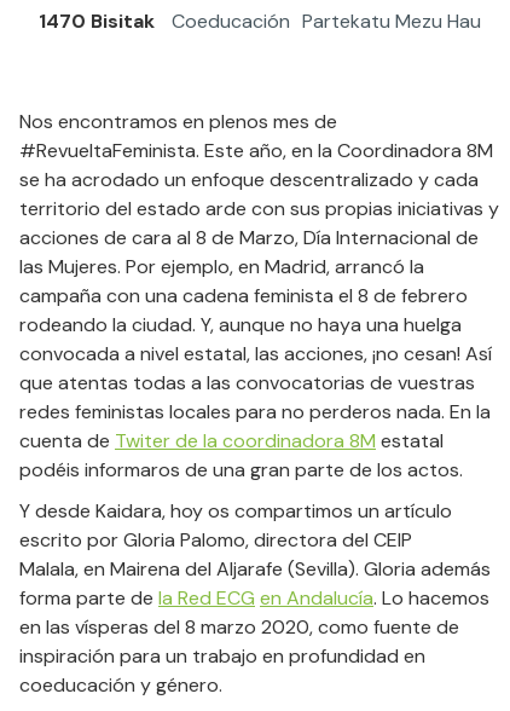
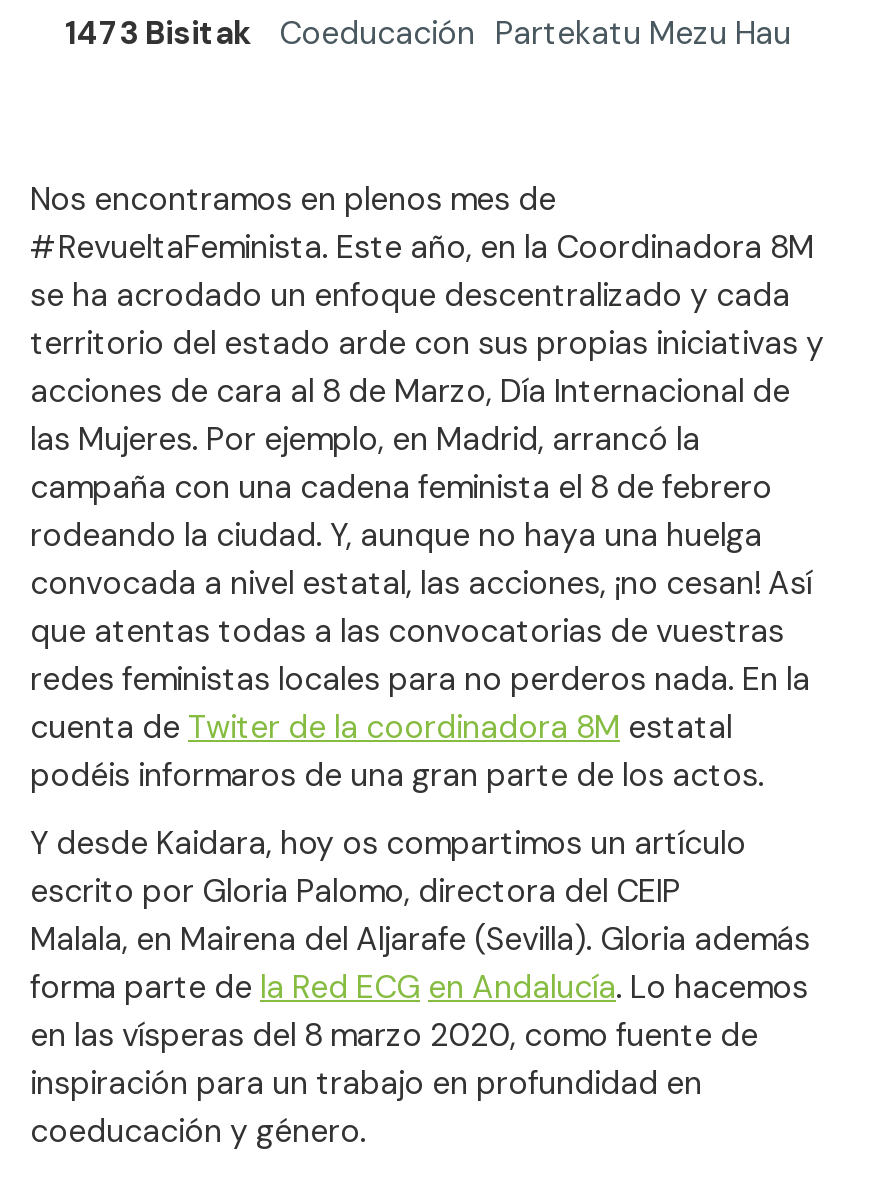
[39,9,481,34] 1470 Bisitak Coeducación Partekatu Mezu Hau -> [65,12,791,54] 1473 Bisitak Coeducación Partekatu Mezu Hau

